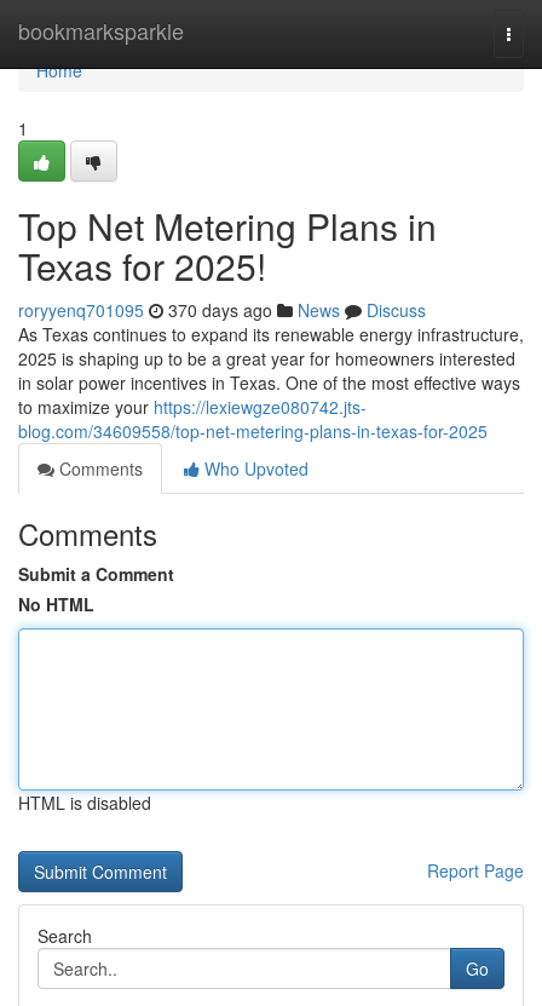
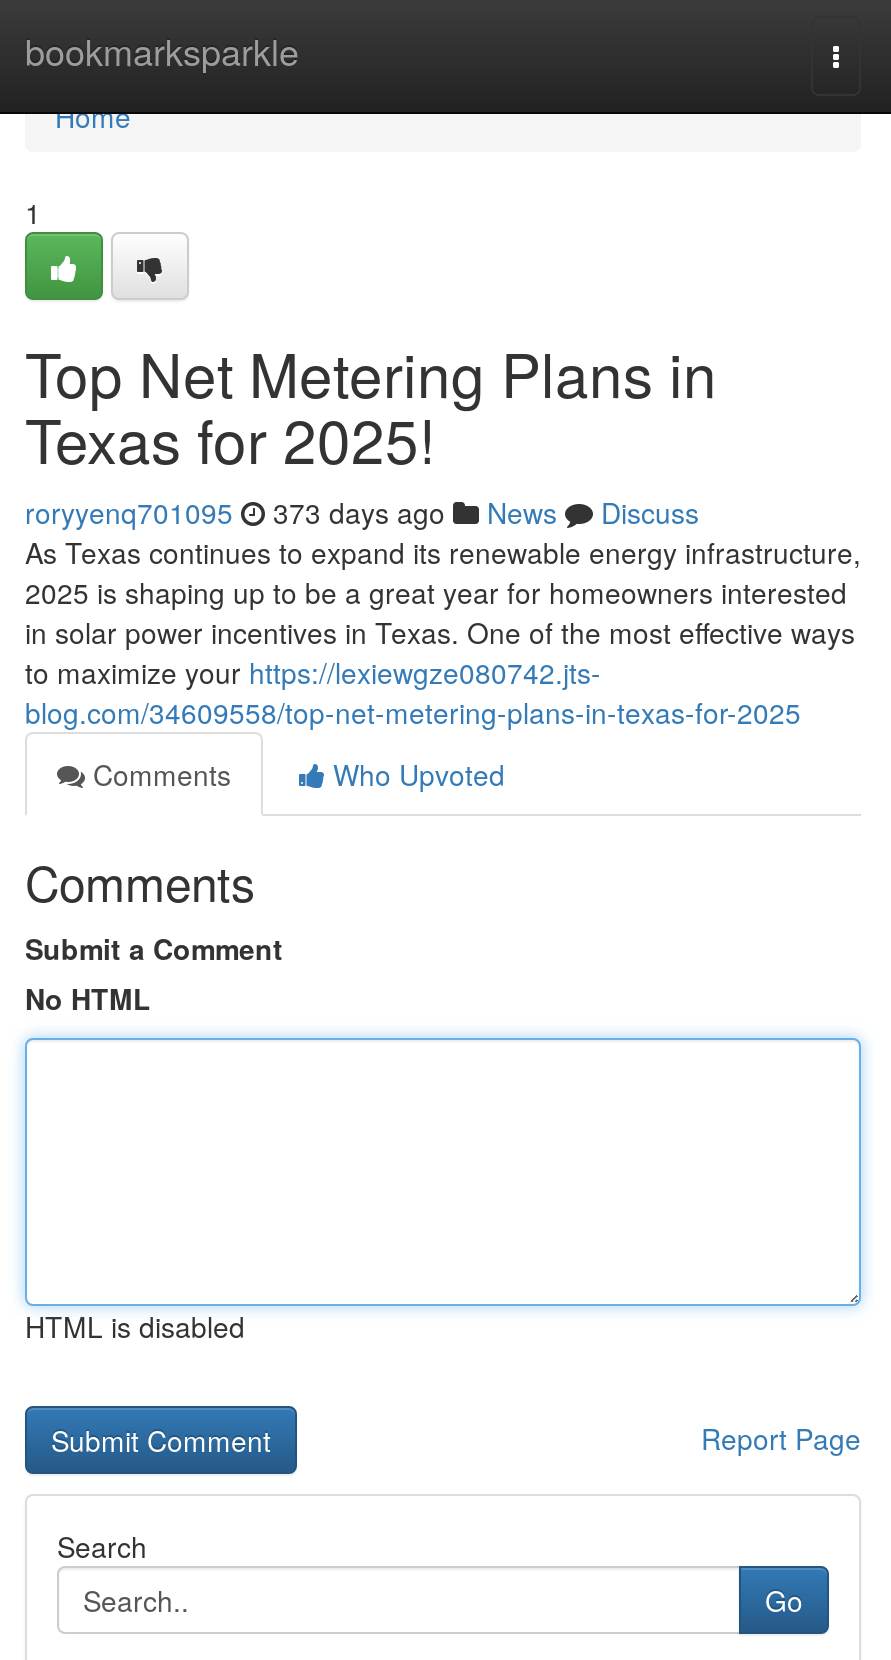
[18,298,426,322] roryyenq701095 370 days ago News Discuss -> [25,492,699,532] roryyenq701095 373 days ago News Discuss

